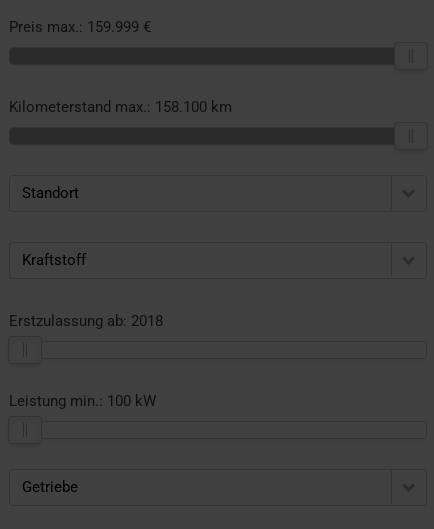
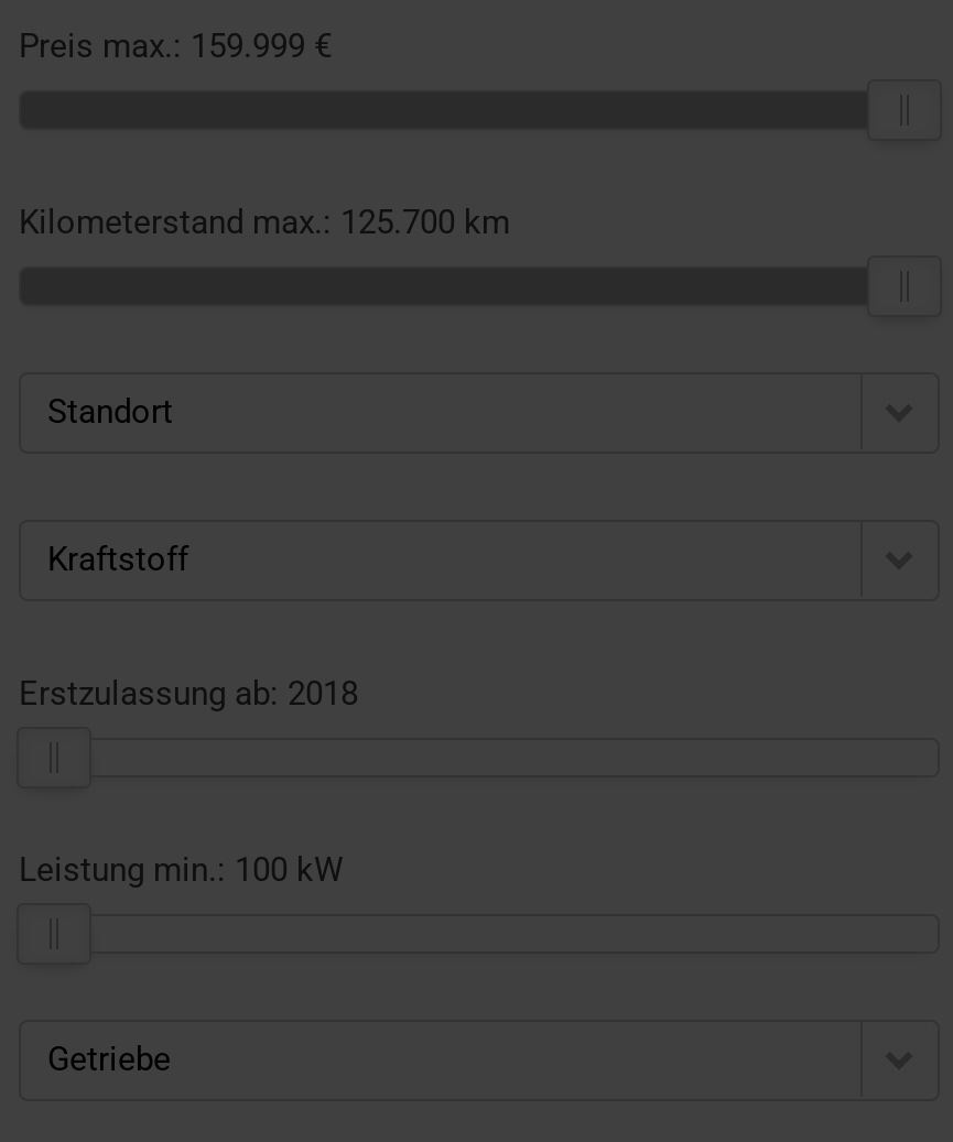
[9,98,232,116] Kilometerstand max.: 158.100 km -> [19,203,510,242] Kilometerstand max.: 125.700 km

